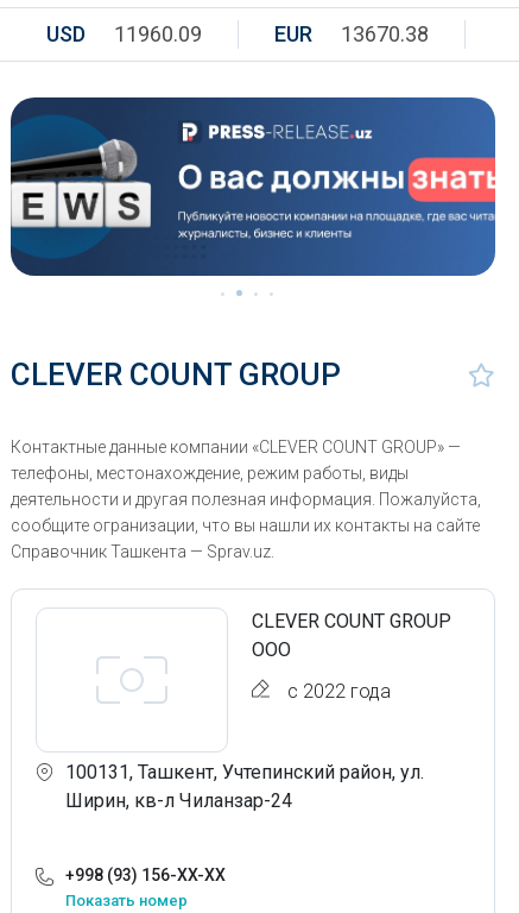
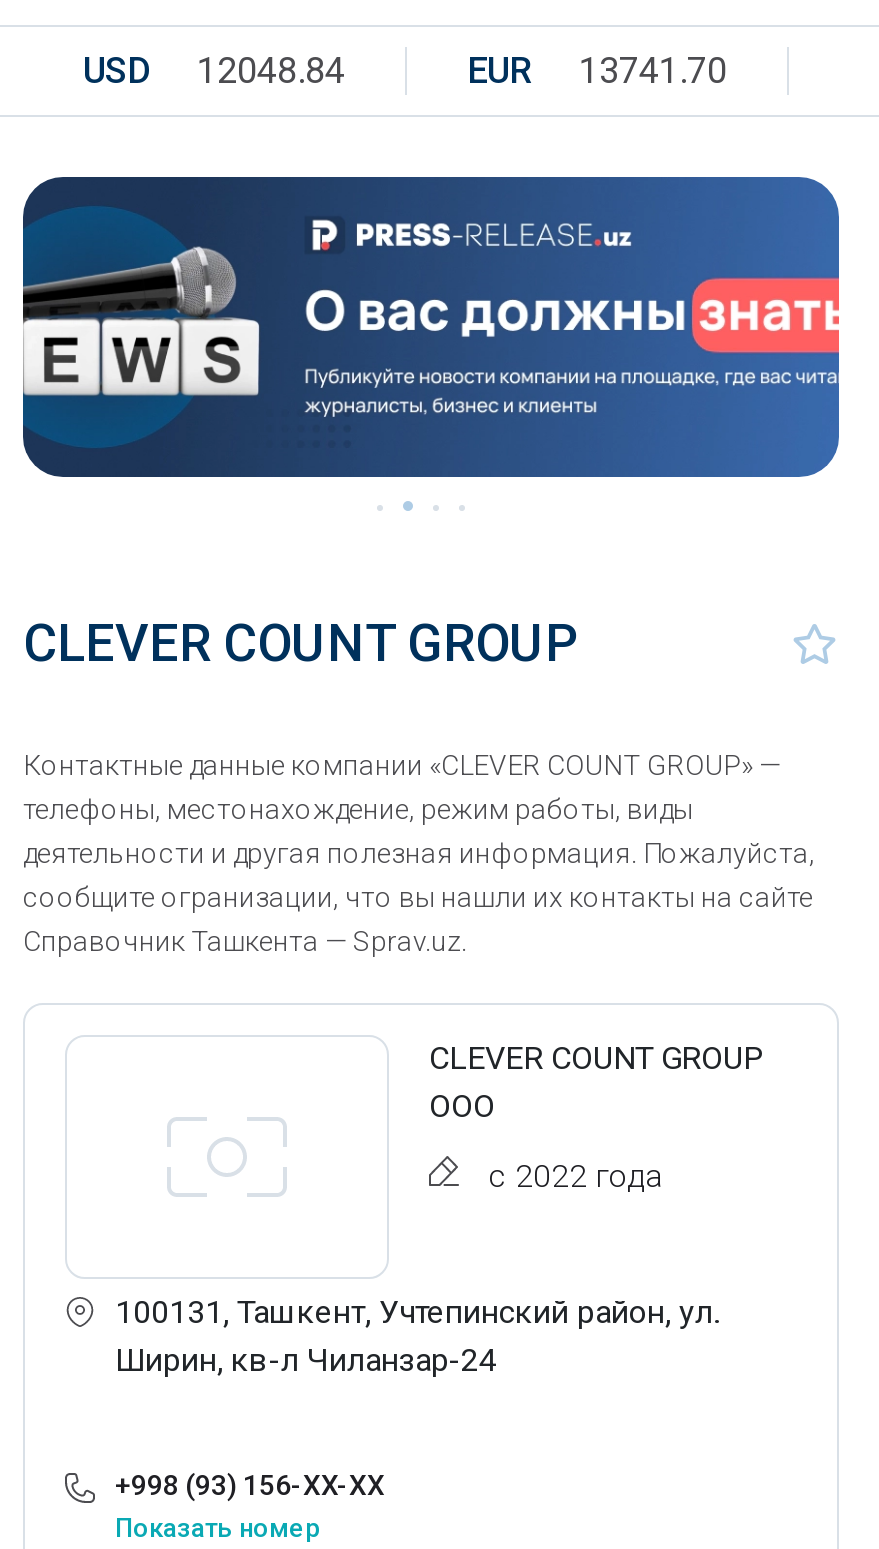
[46,21,202,46] USD 11960.09 -> [83,49,345,91] USD 12048.84
[274,21,429,46] EUR 13670.38 -> [467,49,727,91] EUR 13741.70

